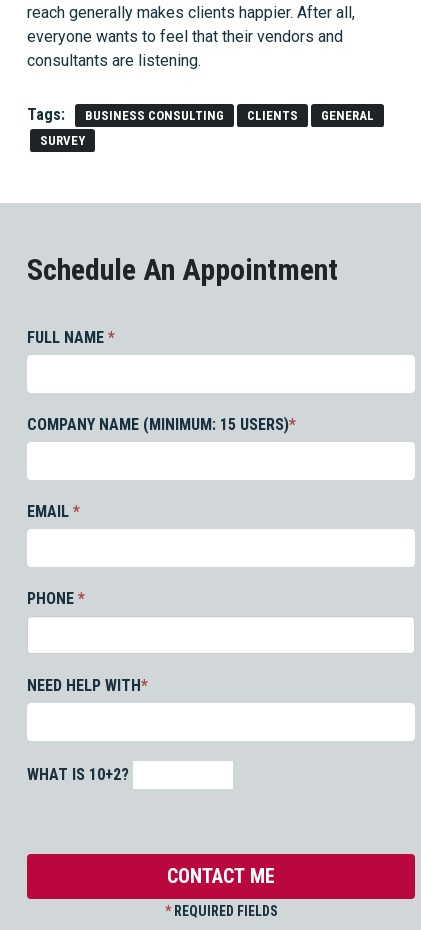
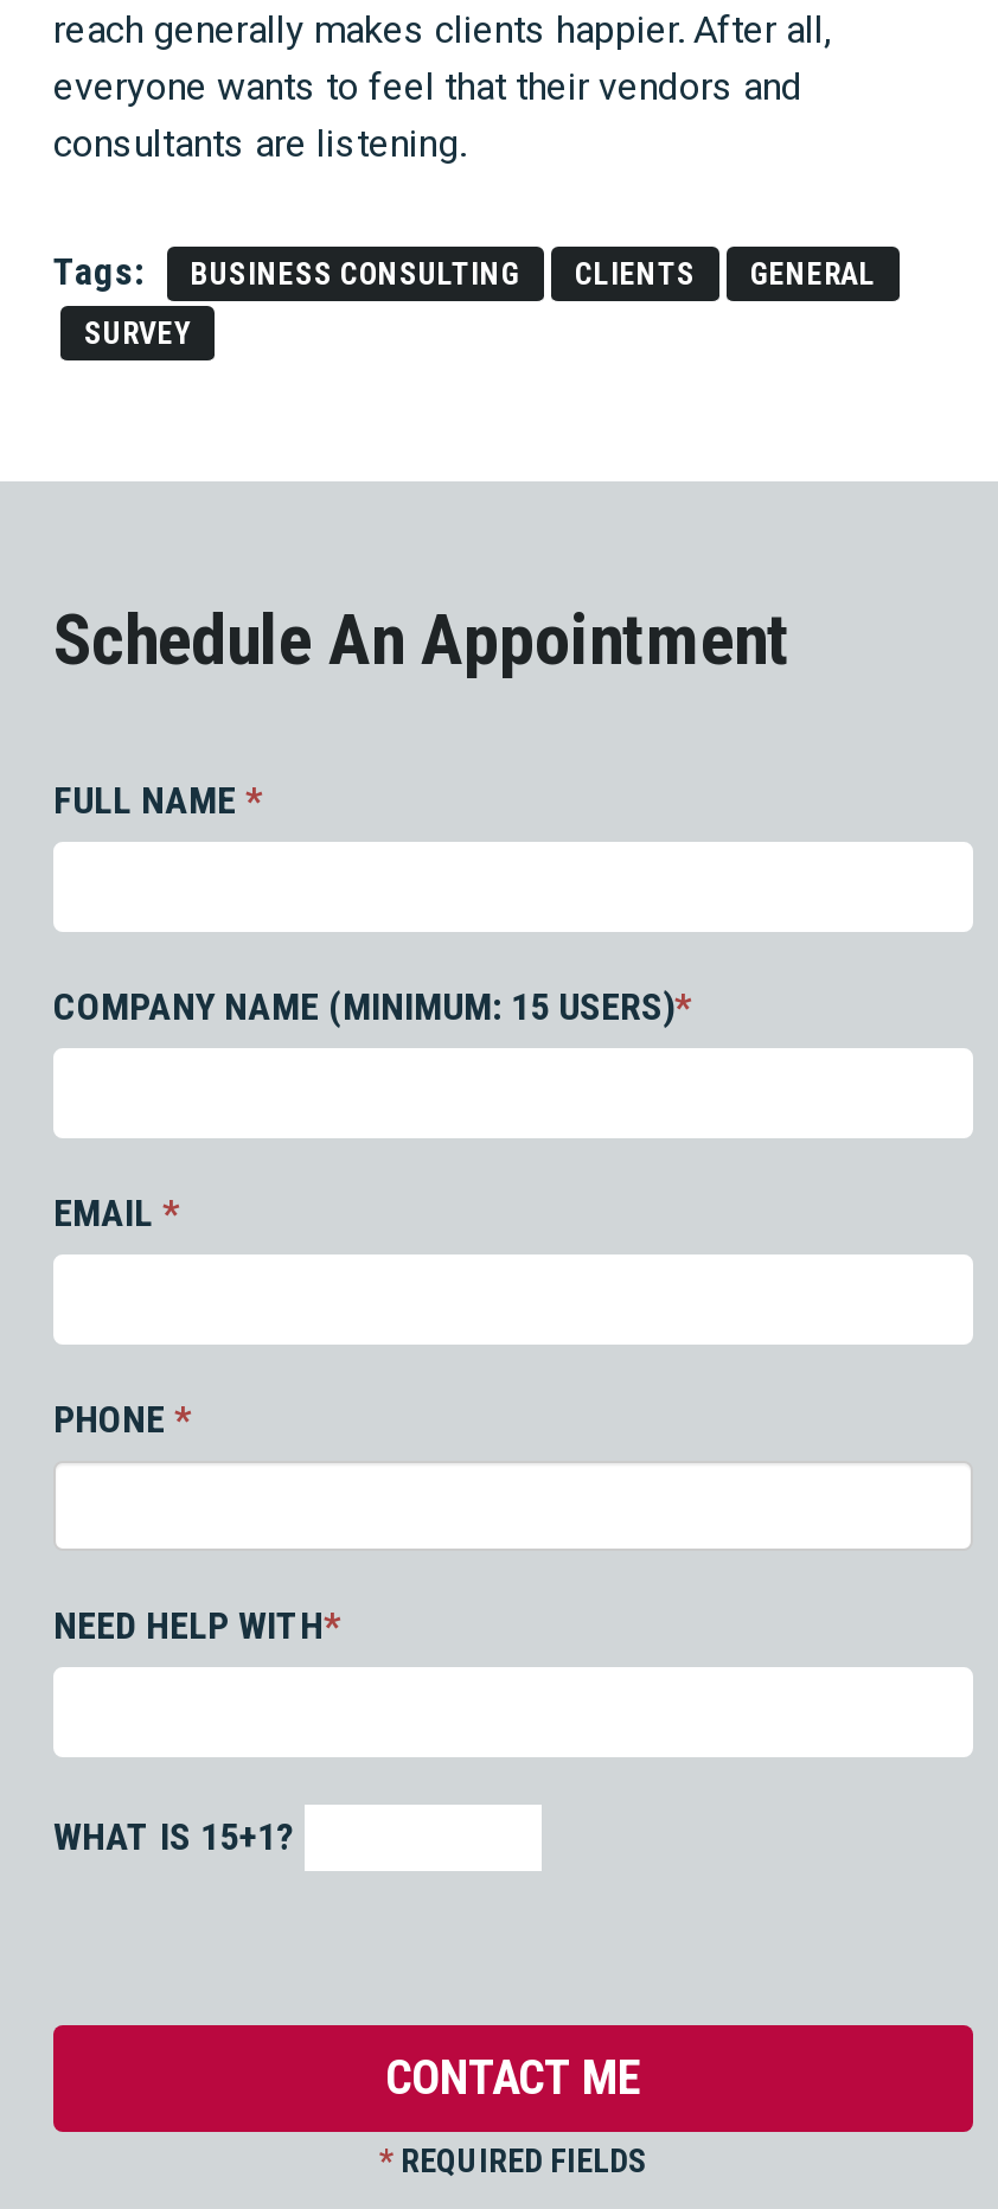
[27,765,129,784] WHAT IS 10+2? -> [53,1814,295,1859] WHAT IS 15+1?

